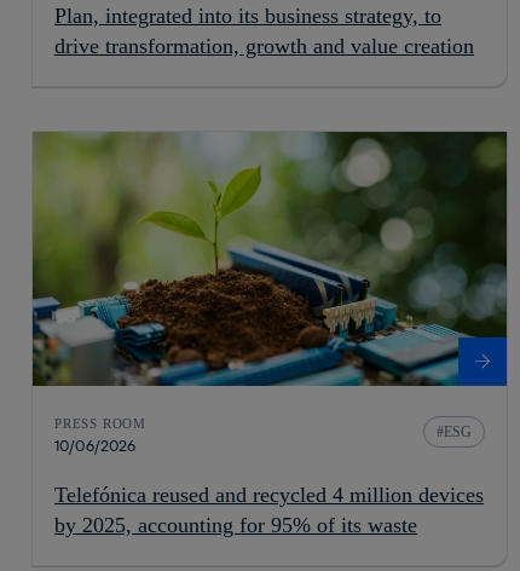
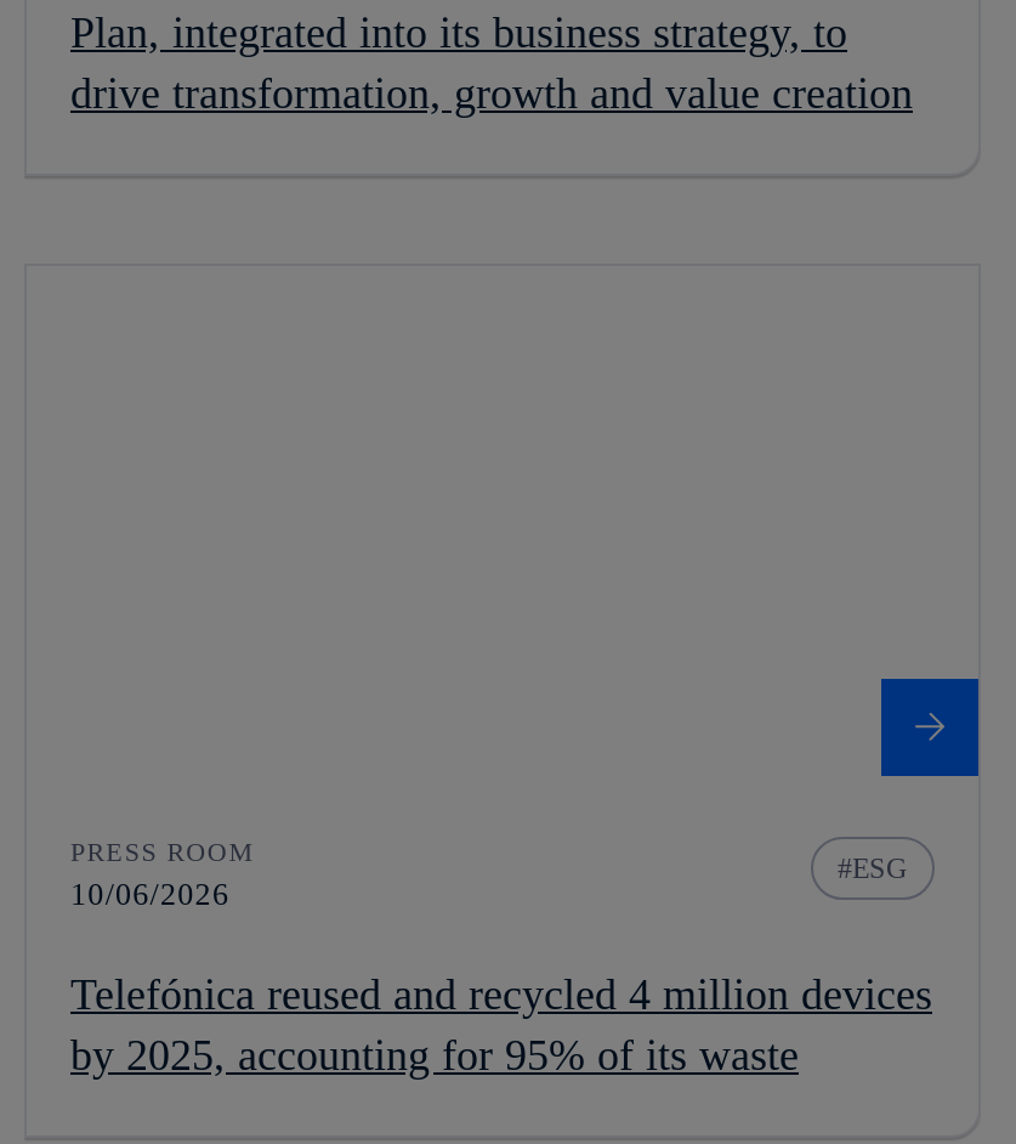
[31,131,508,387] [image] -> none

